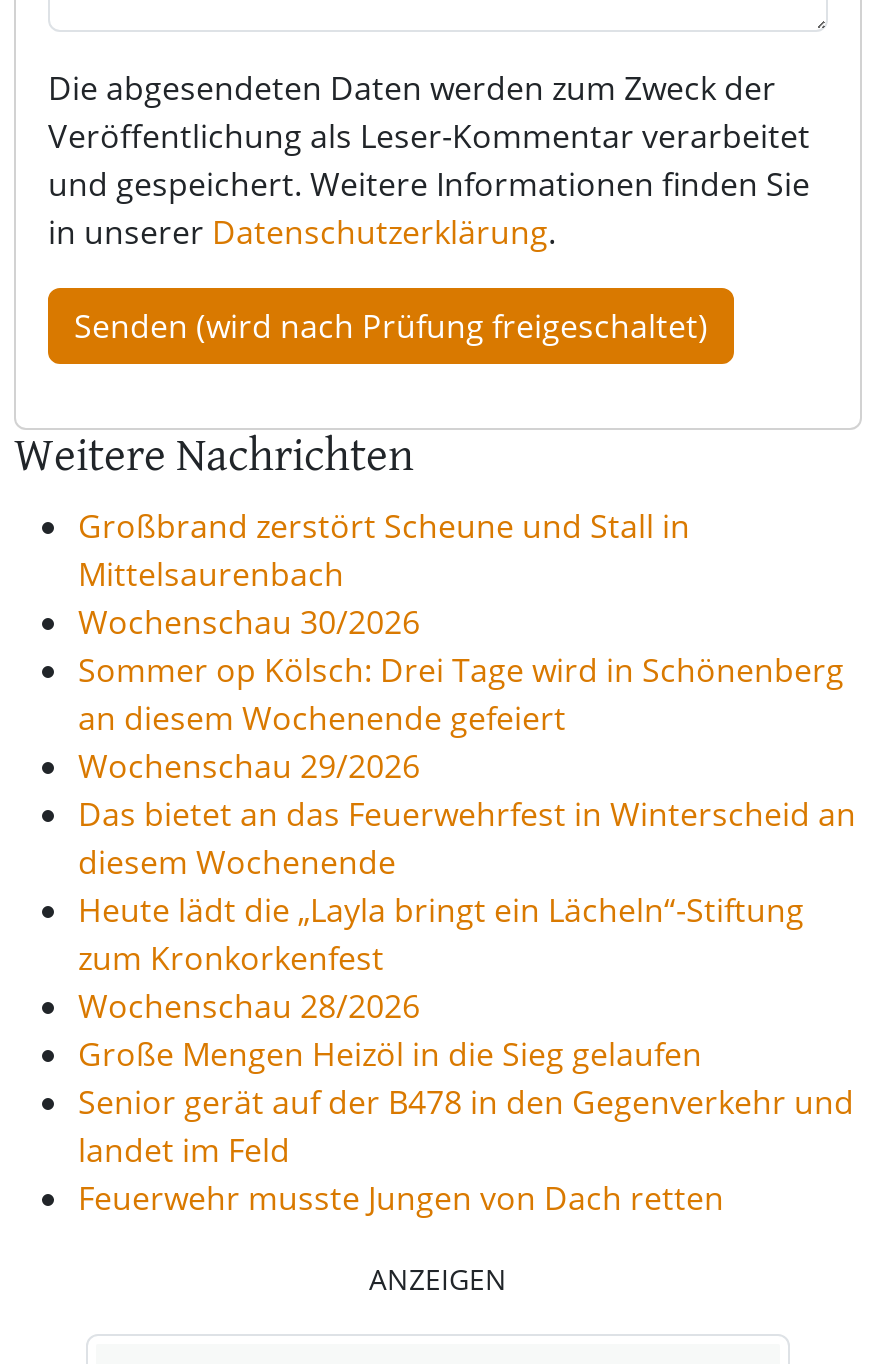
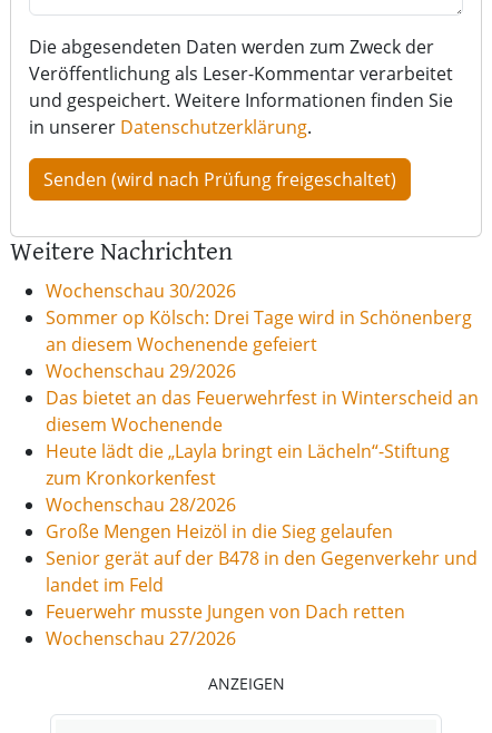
[78,504,690,596] Großbrand zerstört Scheune und Stall in | Mittelsaurenbach -> none
moved [78,600,856,1220] -> [46,279,479,624]: Wochenschau 30/2026 | Sommer op Kölsch: Drei Tage wird in Schönenberg | an diesem Wochenende gefeiert | ... | landet im Feld | Feuerwehr musste Jungen von Dach retten
none -> [46,626,236,651] Wochenschau 27/2026

